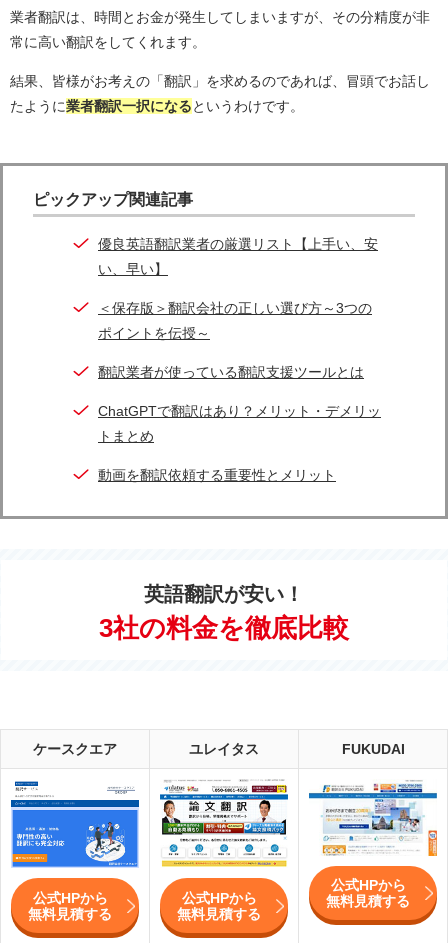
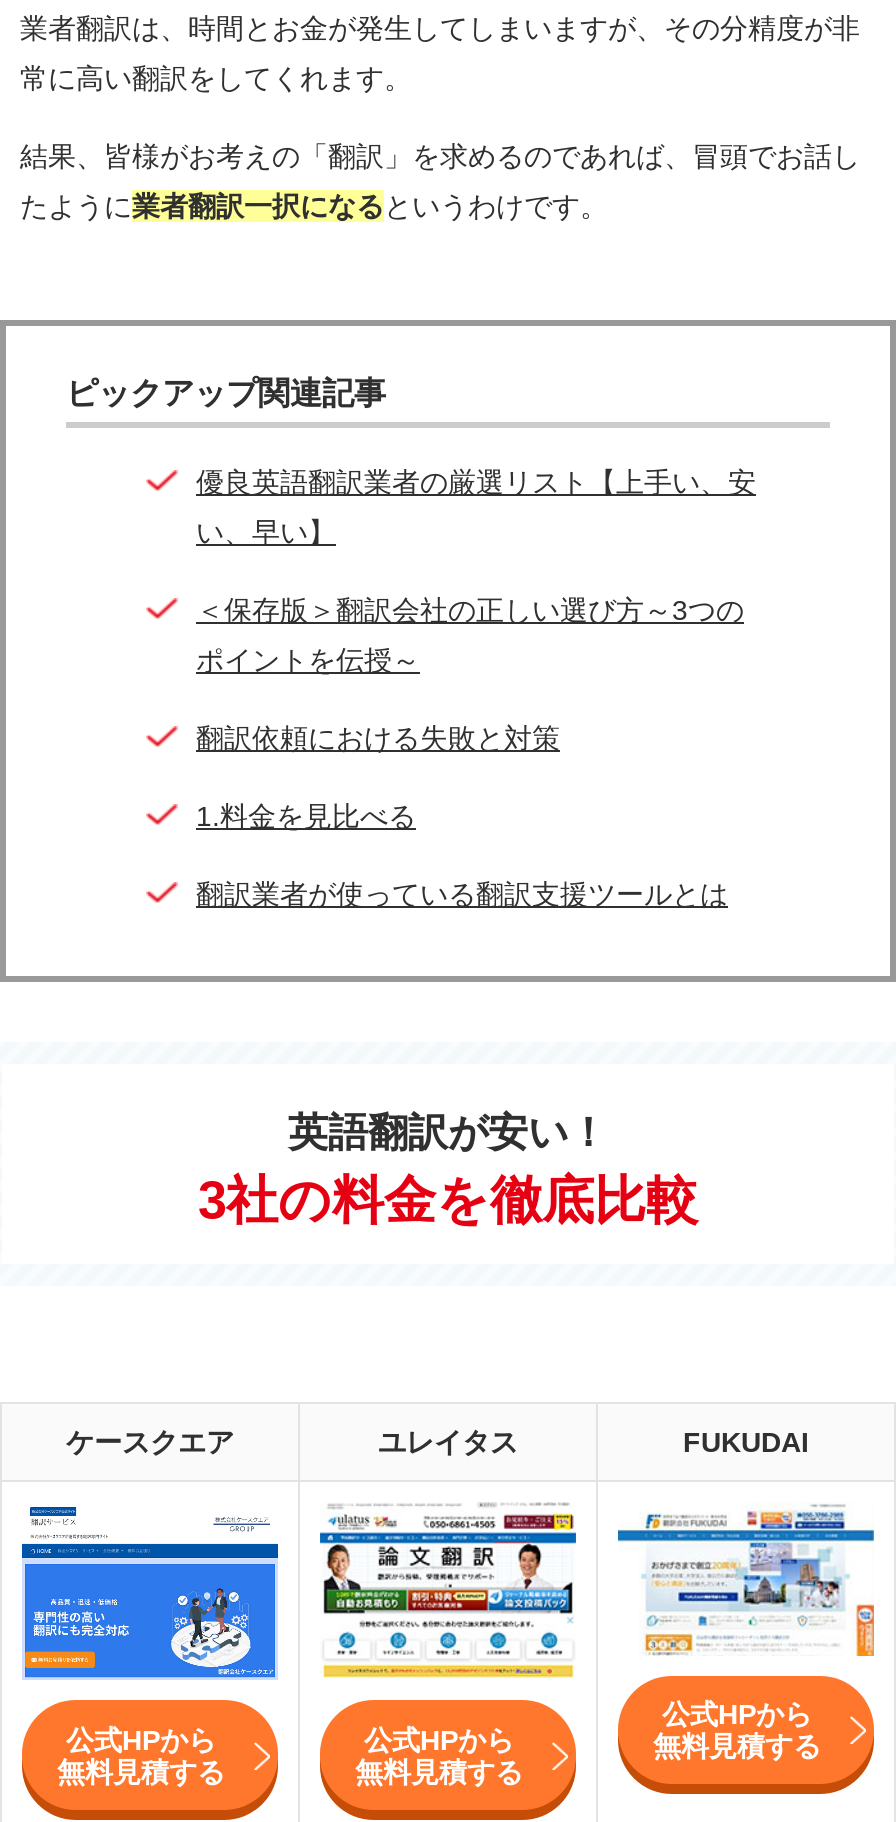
none -> [196,722,560,832] 翻訳依頼における失敗と対策 | 1.料金を見比べる
moved [98,364,364,380] -> [196,878,728,910]: 翻訳業者が使っている翻訳支援ツールとは
[98,403,381,483] ChatGPTで翻訳はあり？メリット・デメリッ | トまとめ | 動画を翻訳依頼する重要性とメリット -> none

